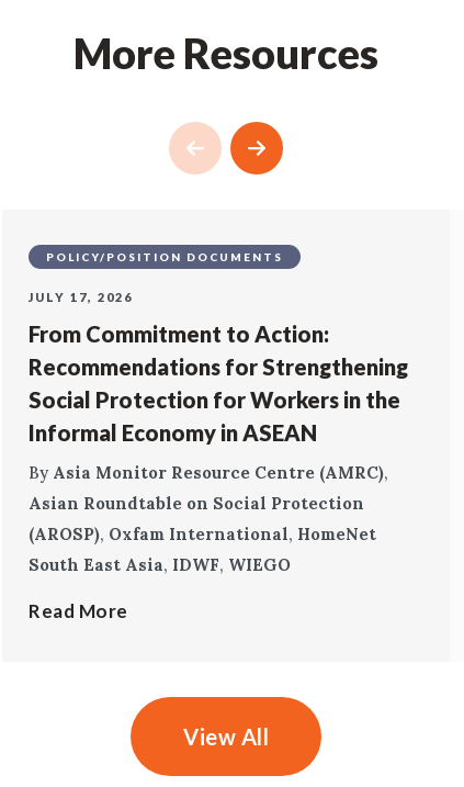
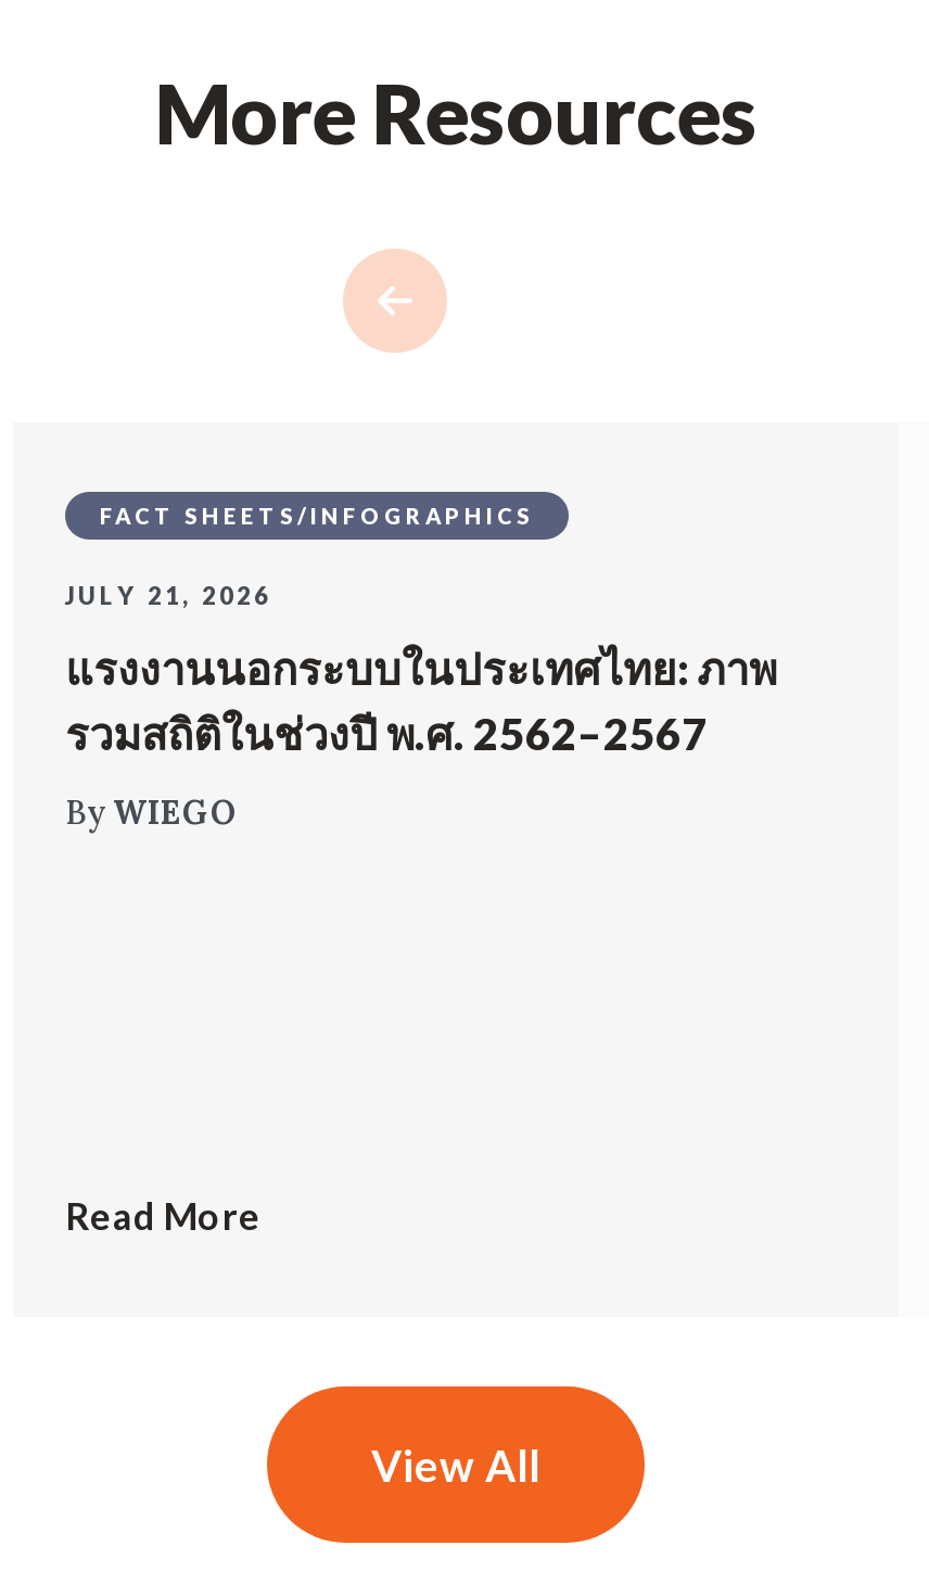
[229,121,284,176] [image] -> none
[29,250,408,575] POLICY/POSITION DOCUMENTS | JULY 17, 2026 | From Commitment to Action: | Recommendations for Strengthening | Social Protection for Workers in the | Informal Economy in ASEAN | By Asia Monitor Resource Centre (AMRC), | Asian Roundtable on Social Protection | (AROSP), Oxfam International, HomeNet | South East Asia, IDWF, WIEGO -> [65,502,777,832] FACT SHEETS/INFOGRAPHICS | JULY 21, 2026 | แรงงานนอกระบบในประเทศไทย: ภาพ | รวมสถิติในช่วงปี พ.ศ. 2562–2567 | By WIEGO

